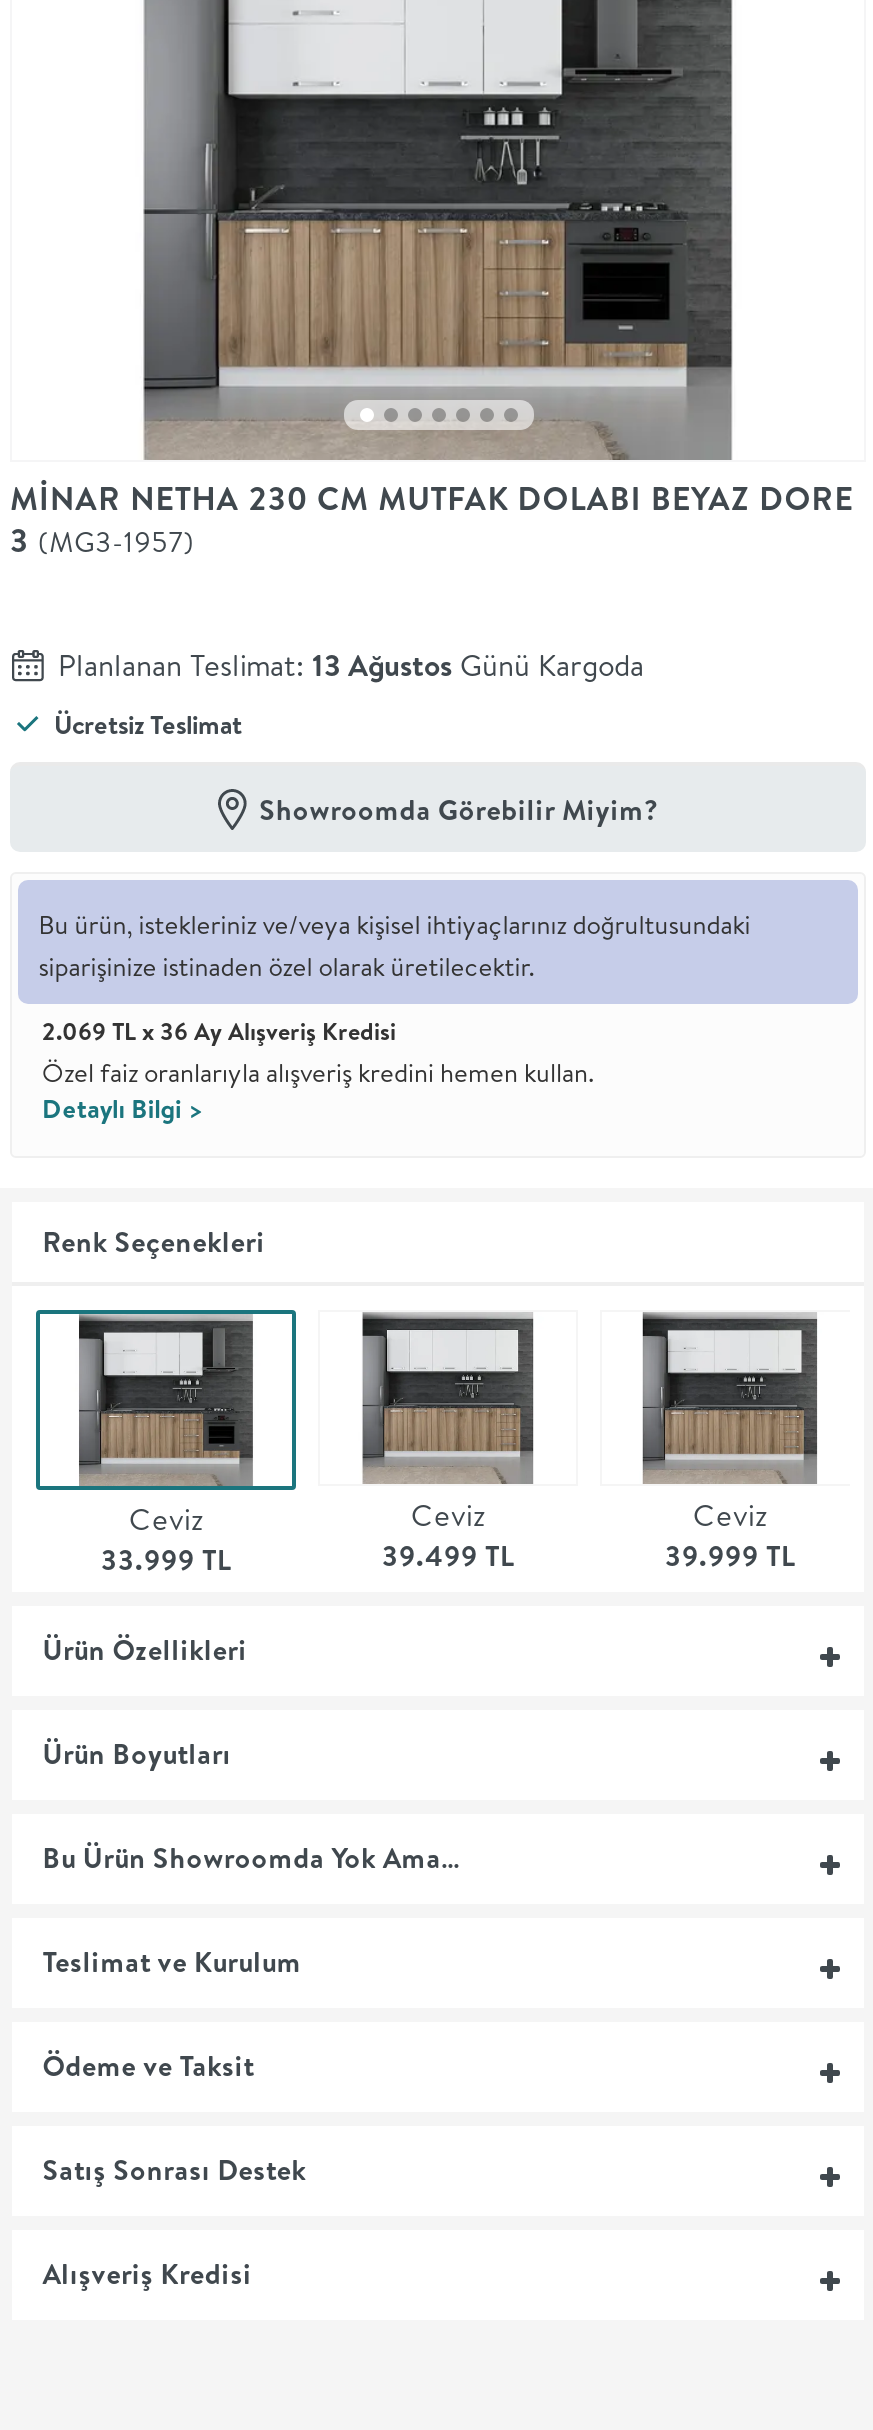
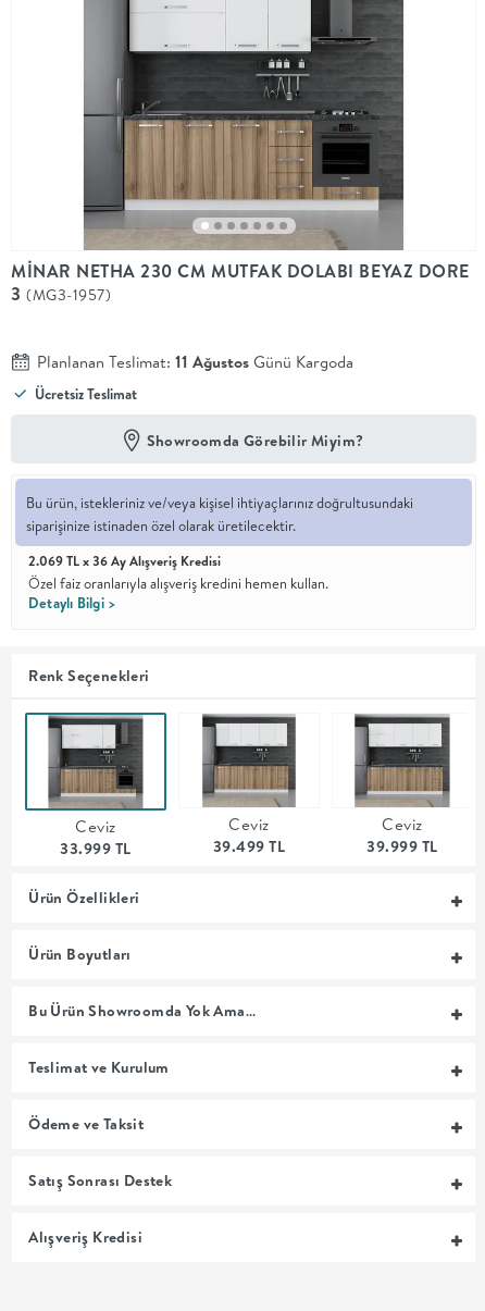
[58,644,644,686] Planlanan Teslimat: 13 Ağustos Günü Kargoda -> [37,350,353,373] Planlanan Teslimat: 11 Ağustos Günü Kargoda

